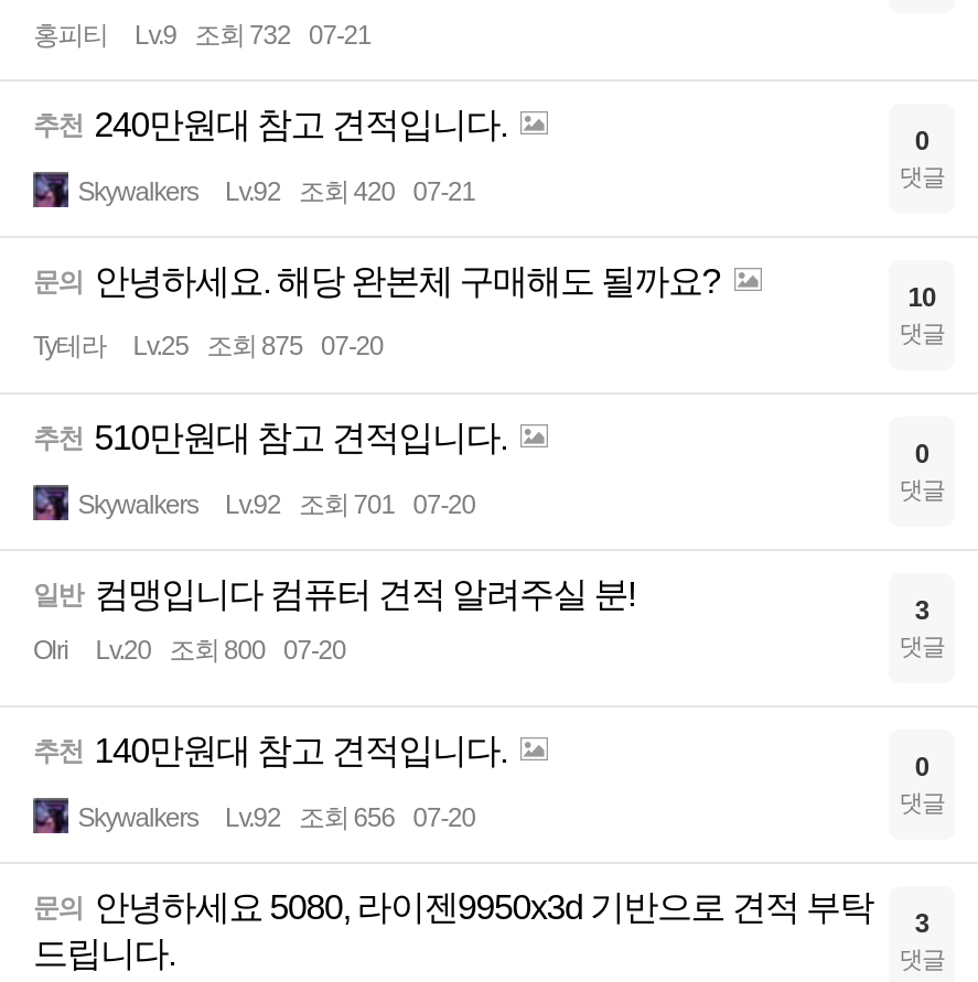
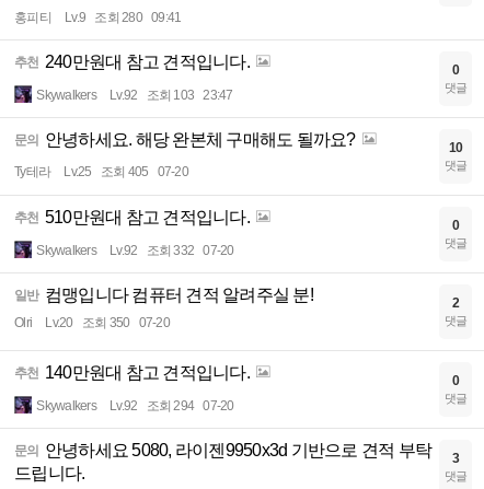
[33,19,371,50] 홍피티 Lv.9 조회 732 07-21 -> [14,9,181,25] 홍피티 Lv.9 조회 280 09:41
[78,175,475,206] Skywalkers Lv.92 조회 420 07-21 -> [36,87,233,102] Skywalkers Lv.92 조회 103 23:47
[133,330,383,360] Lv.25 조회 875 07-20 -> [64,164,188,179] Lv.25 조회 405 07-20
[78,488,475,519] Skywalkers Lv.92 조회 701 07-20 -> [36,242,234,258] Skywalkers Lv.92 조회 332 07-20
[915,594,929,625] 3 -> [452,295,459,310] 2
[33,634,346,665] Olri Lv.20 조회 800 07-20 -> [14,315,170,330] Olri Lv.20 조회 350 07-20
[78,801,475,832] Skywalkers Lv.92 조회 656 07-20 -> [36,398,234,413] Skywalkers Lv.92 조회 294 07-20

